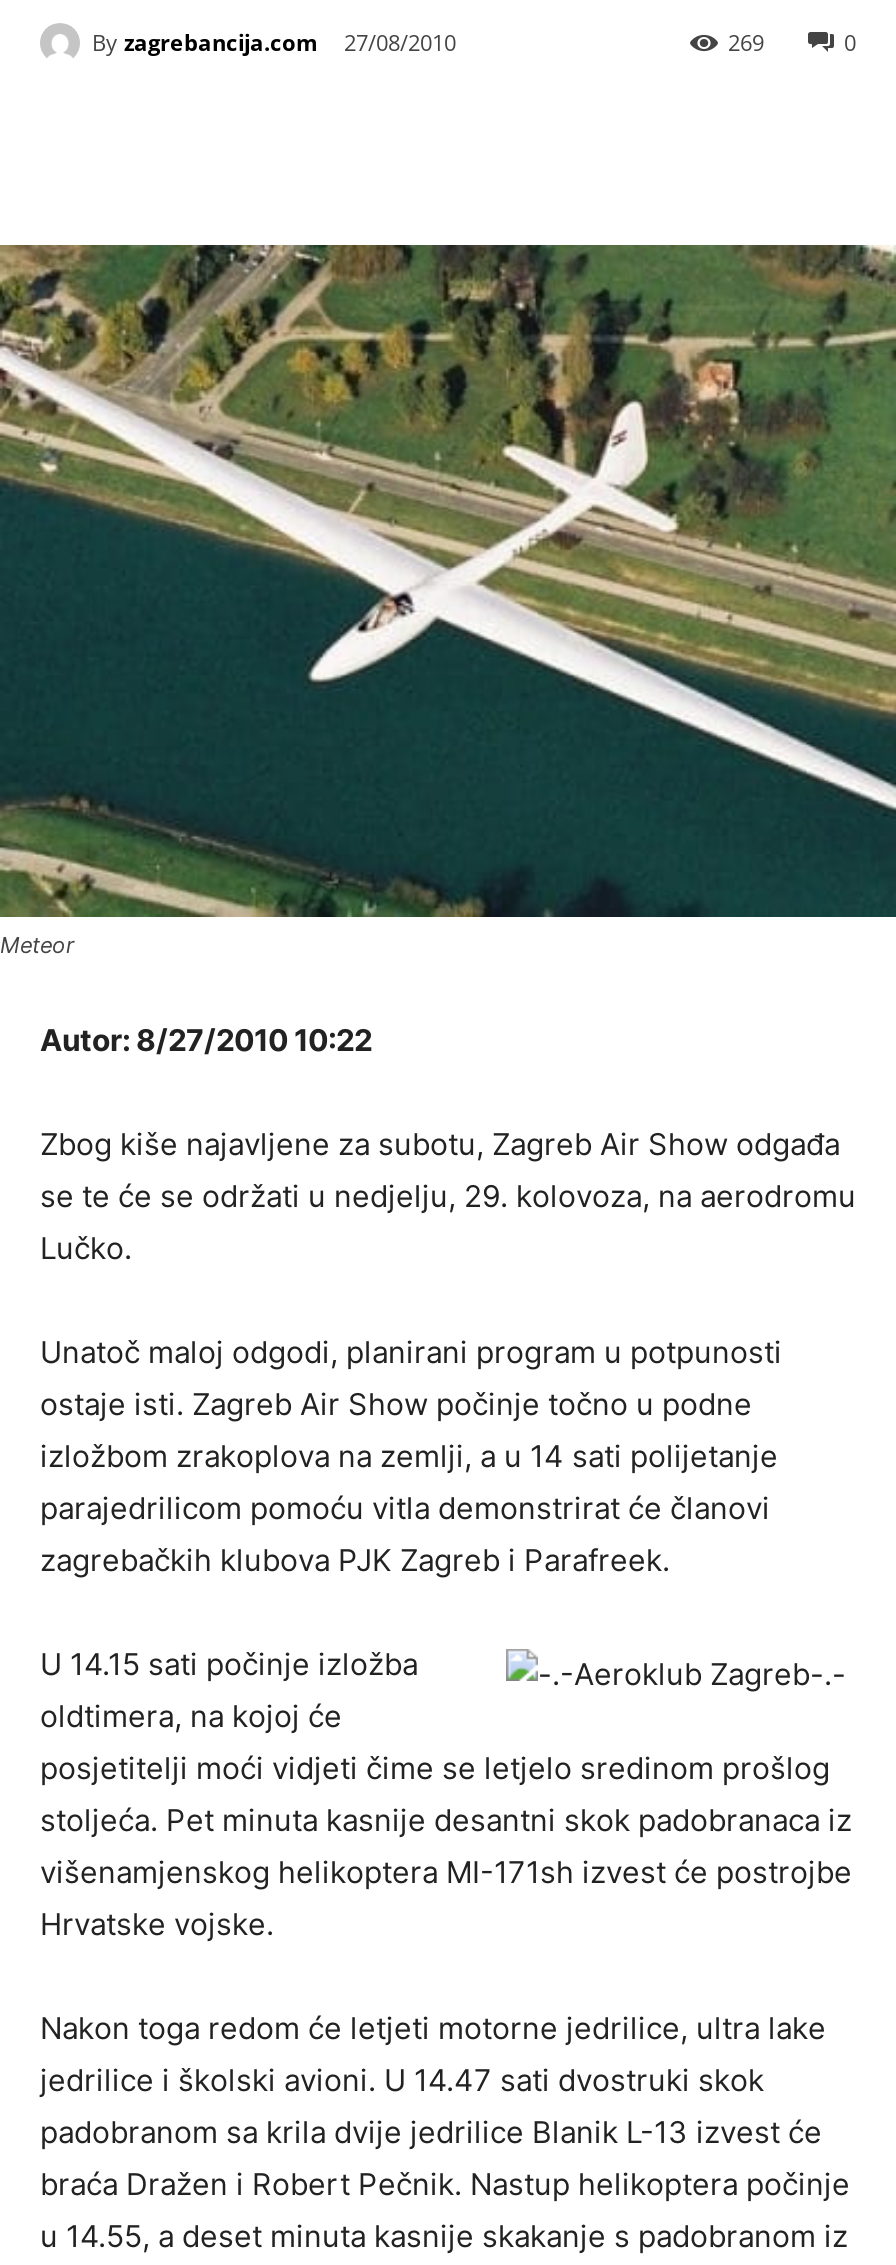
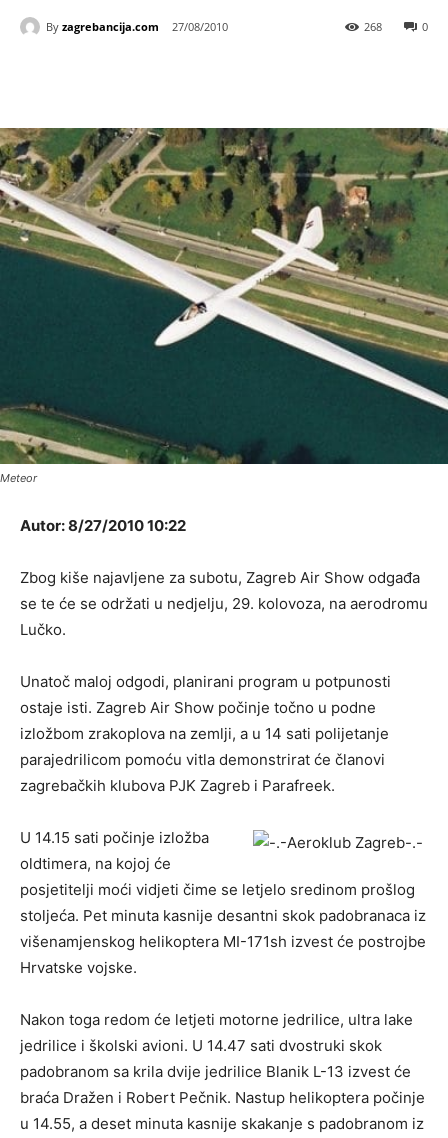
[728,27,764,57] 269 -> [364,19,382,34] 268

